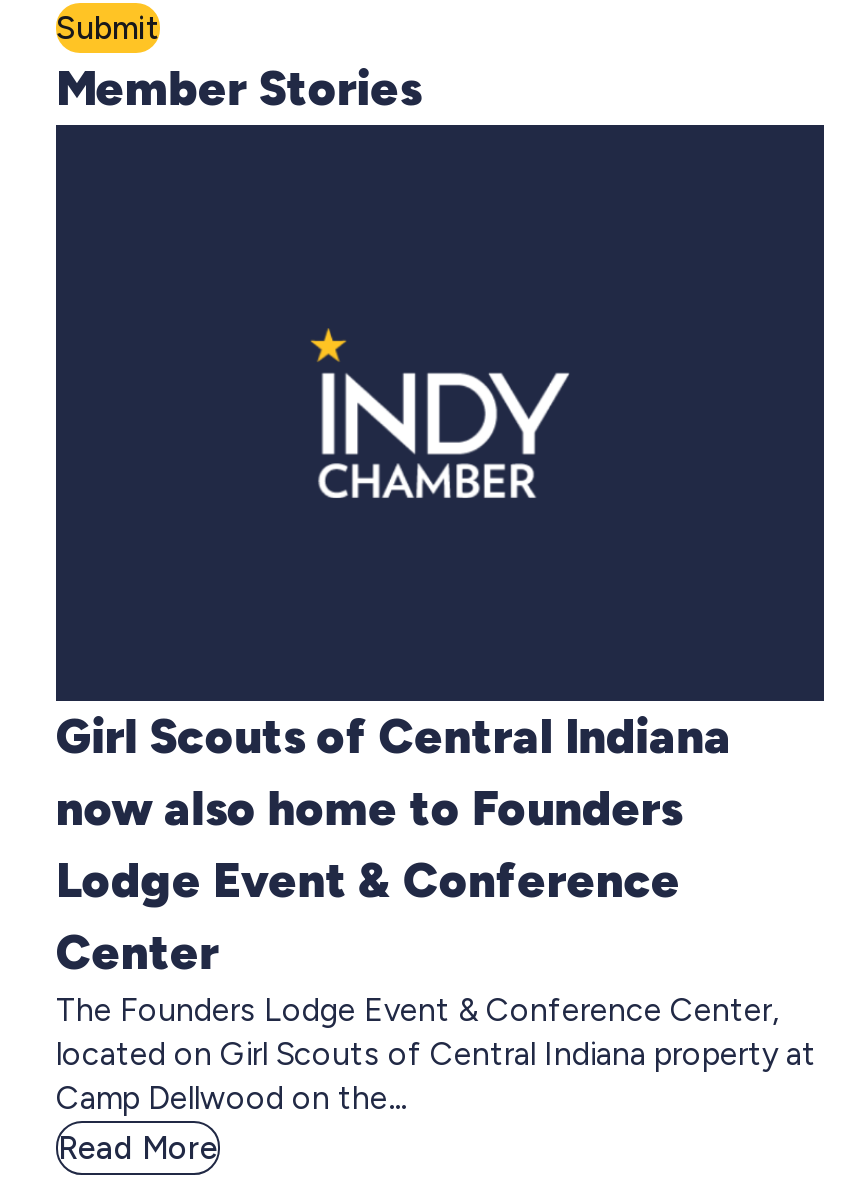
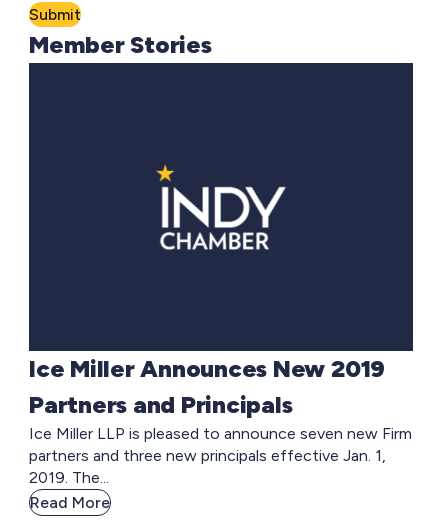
[56,707,816,1117] Girl Scouts of Central Indiana | now also home to Founders | Lodge Event & Conference | Center | The Founders Lodge Event & Conference Center, | located on Girl Scouts of Central Indiana property at | Camp Dellwood on the... -> [29,354,412,487] Ice Miller Announces New 2019 | Partners and Principals | Ice Miller LLP is pleased to announce seven new Firm | partners and three new principals effective Jan. 1, | 2019. The...

